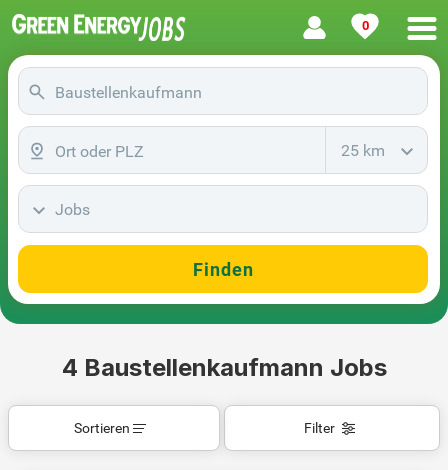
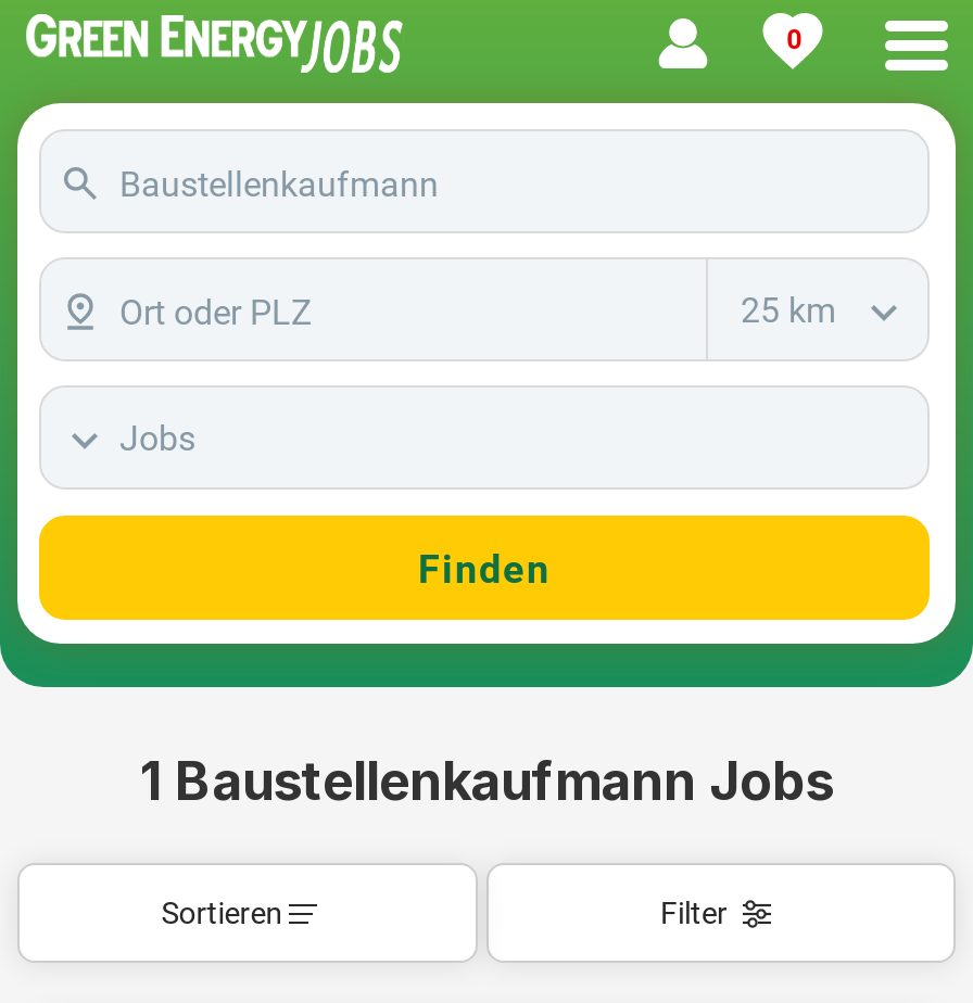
[61,353,386,382] 4 Baustellenkaufmann Jobs -> [140,750,833,813] 1 Baustellenkaufmann Jobs

